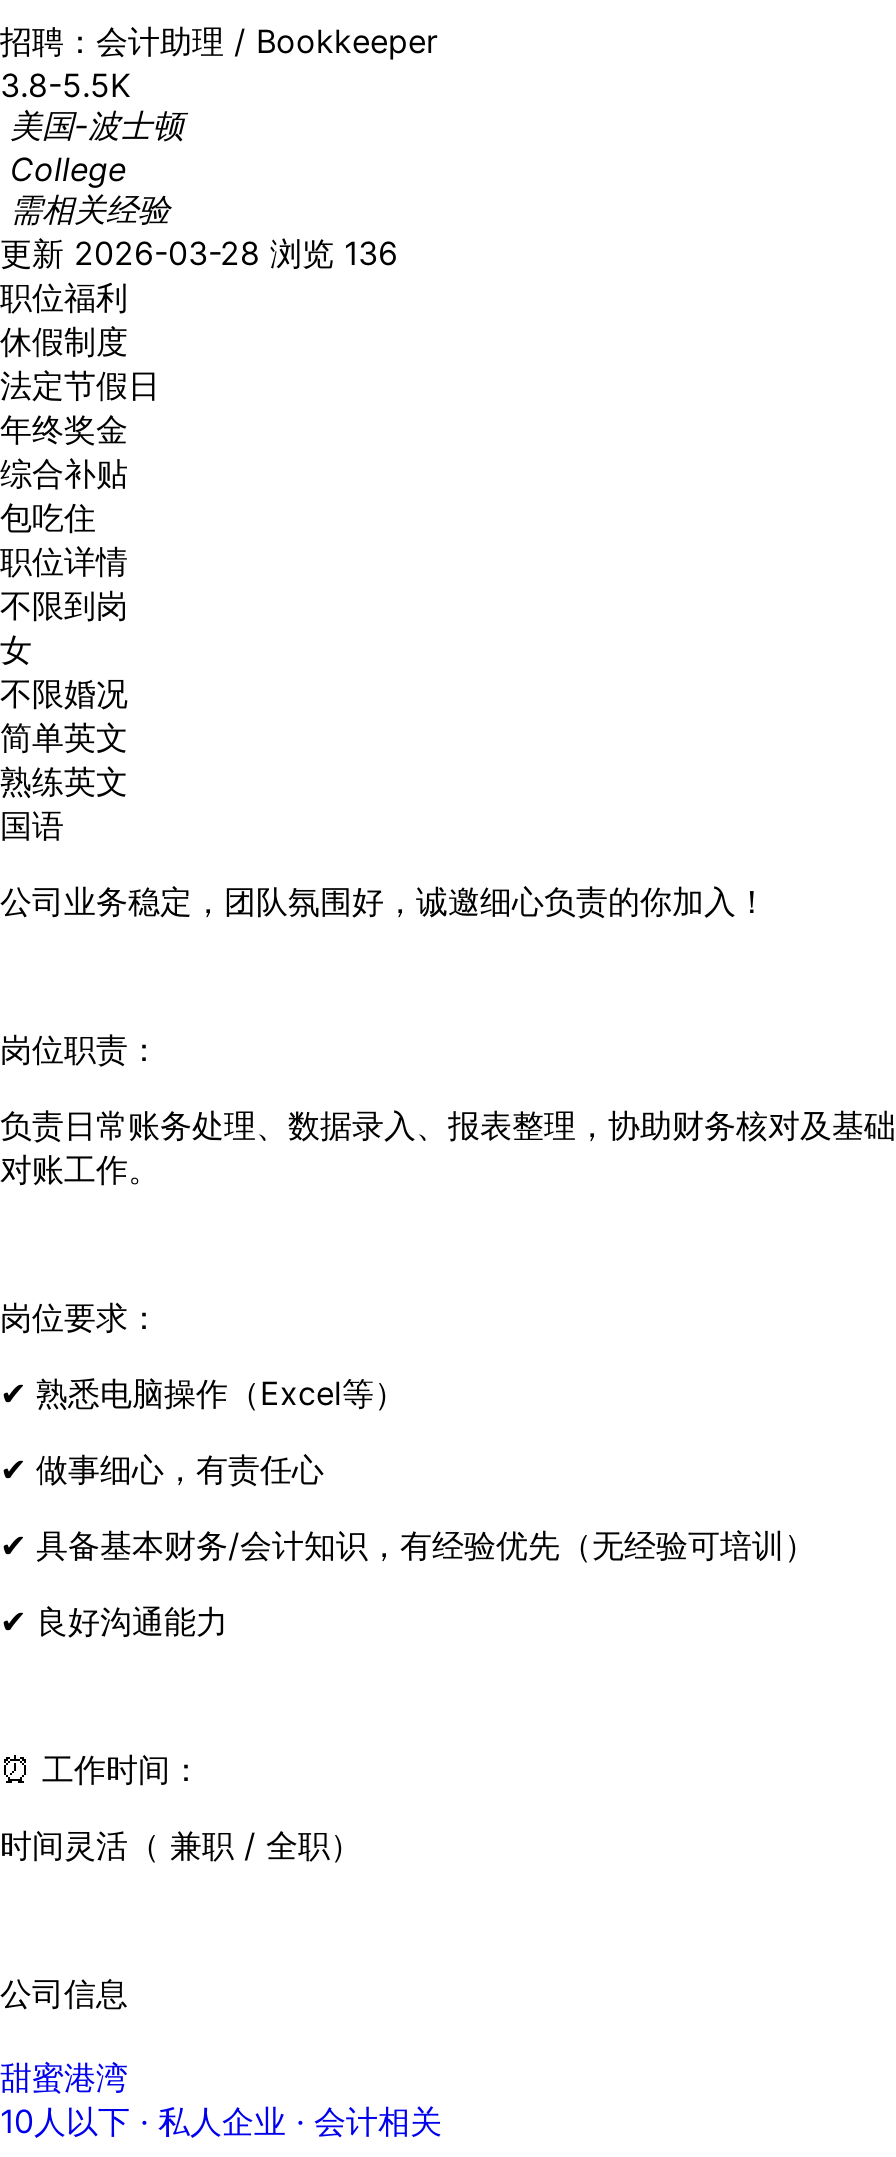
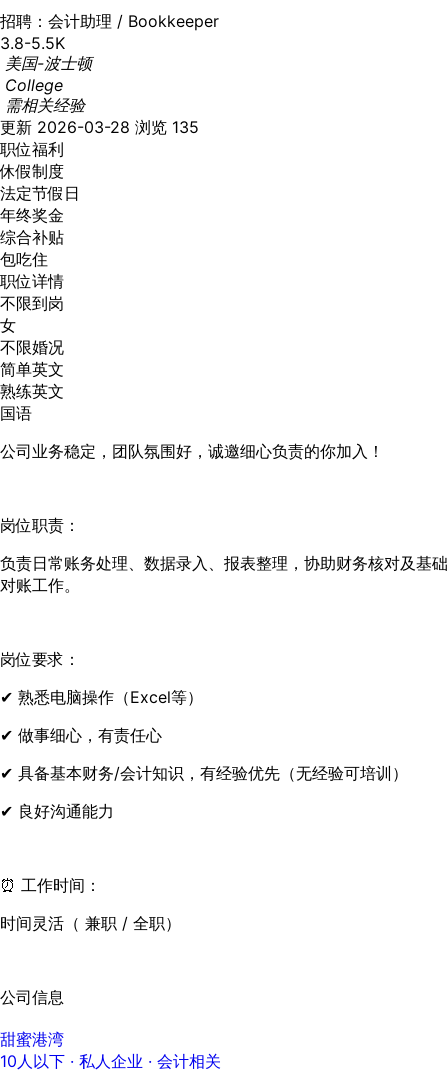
[0,233,398,273] 更新 2026-03-28 浏览 136 -> [0,117,199,137] 更新 2026-03-28 浏览 135

